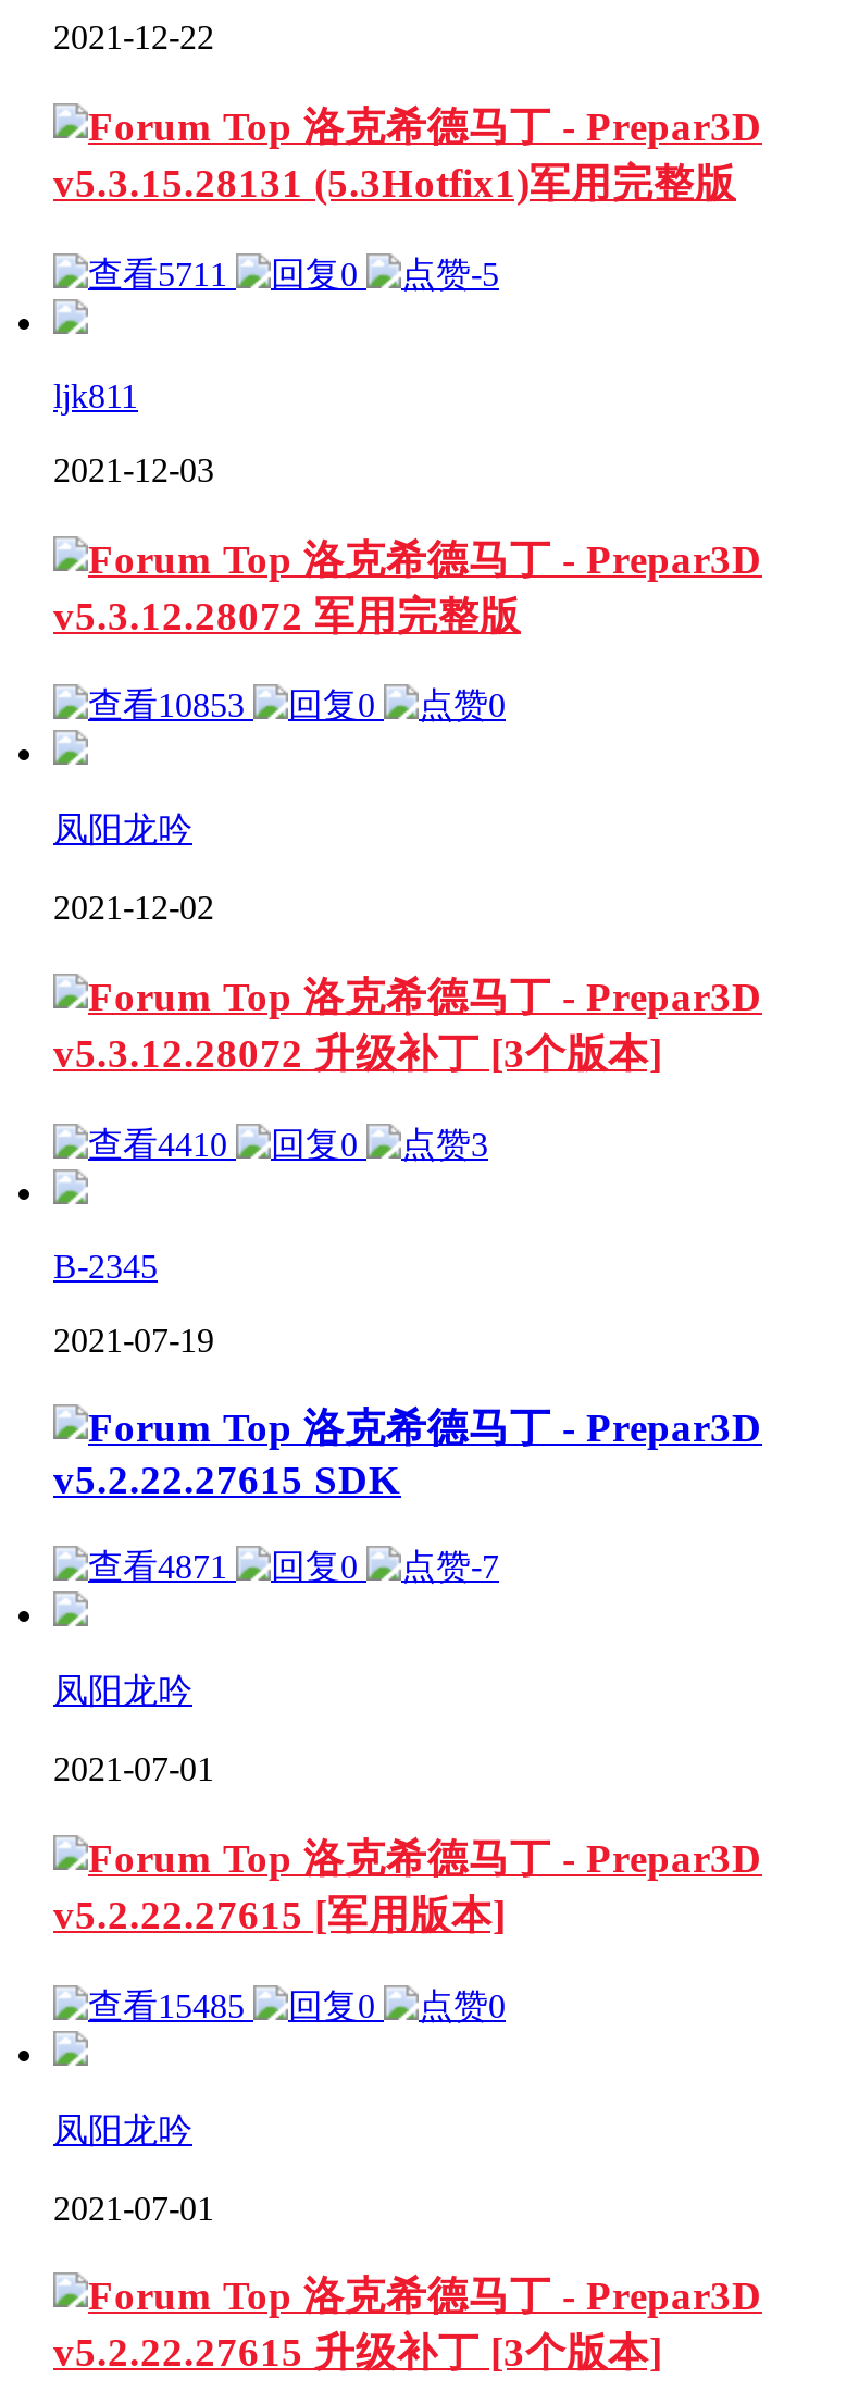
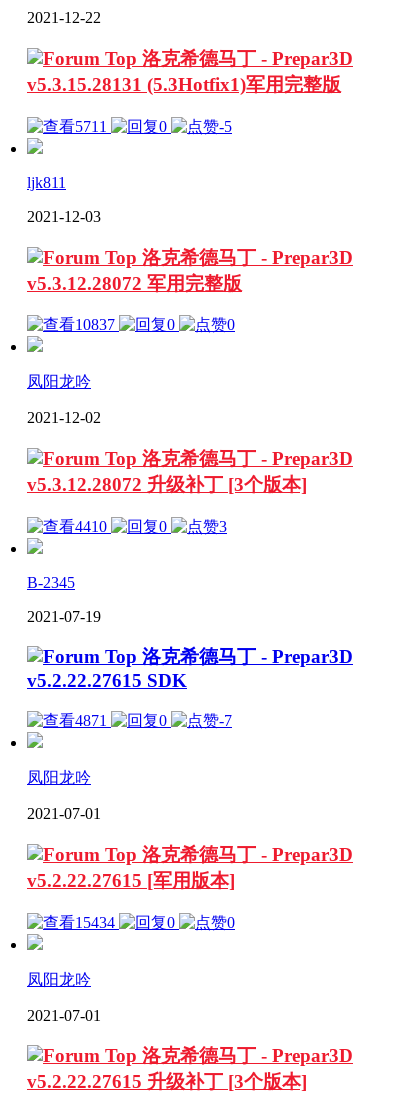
[158,687,245,724] 10853 -> [75,316,115,333] 10837
[158,1986,245,2023] 15485 -> [75,913,115,930] 15434

